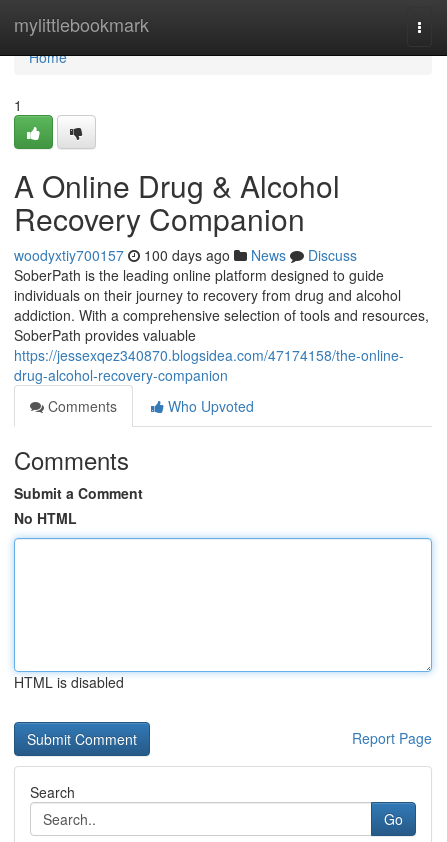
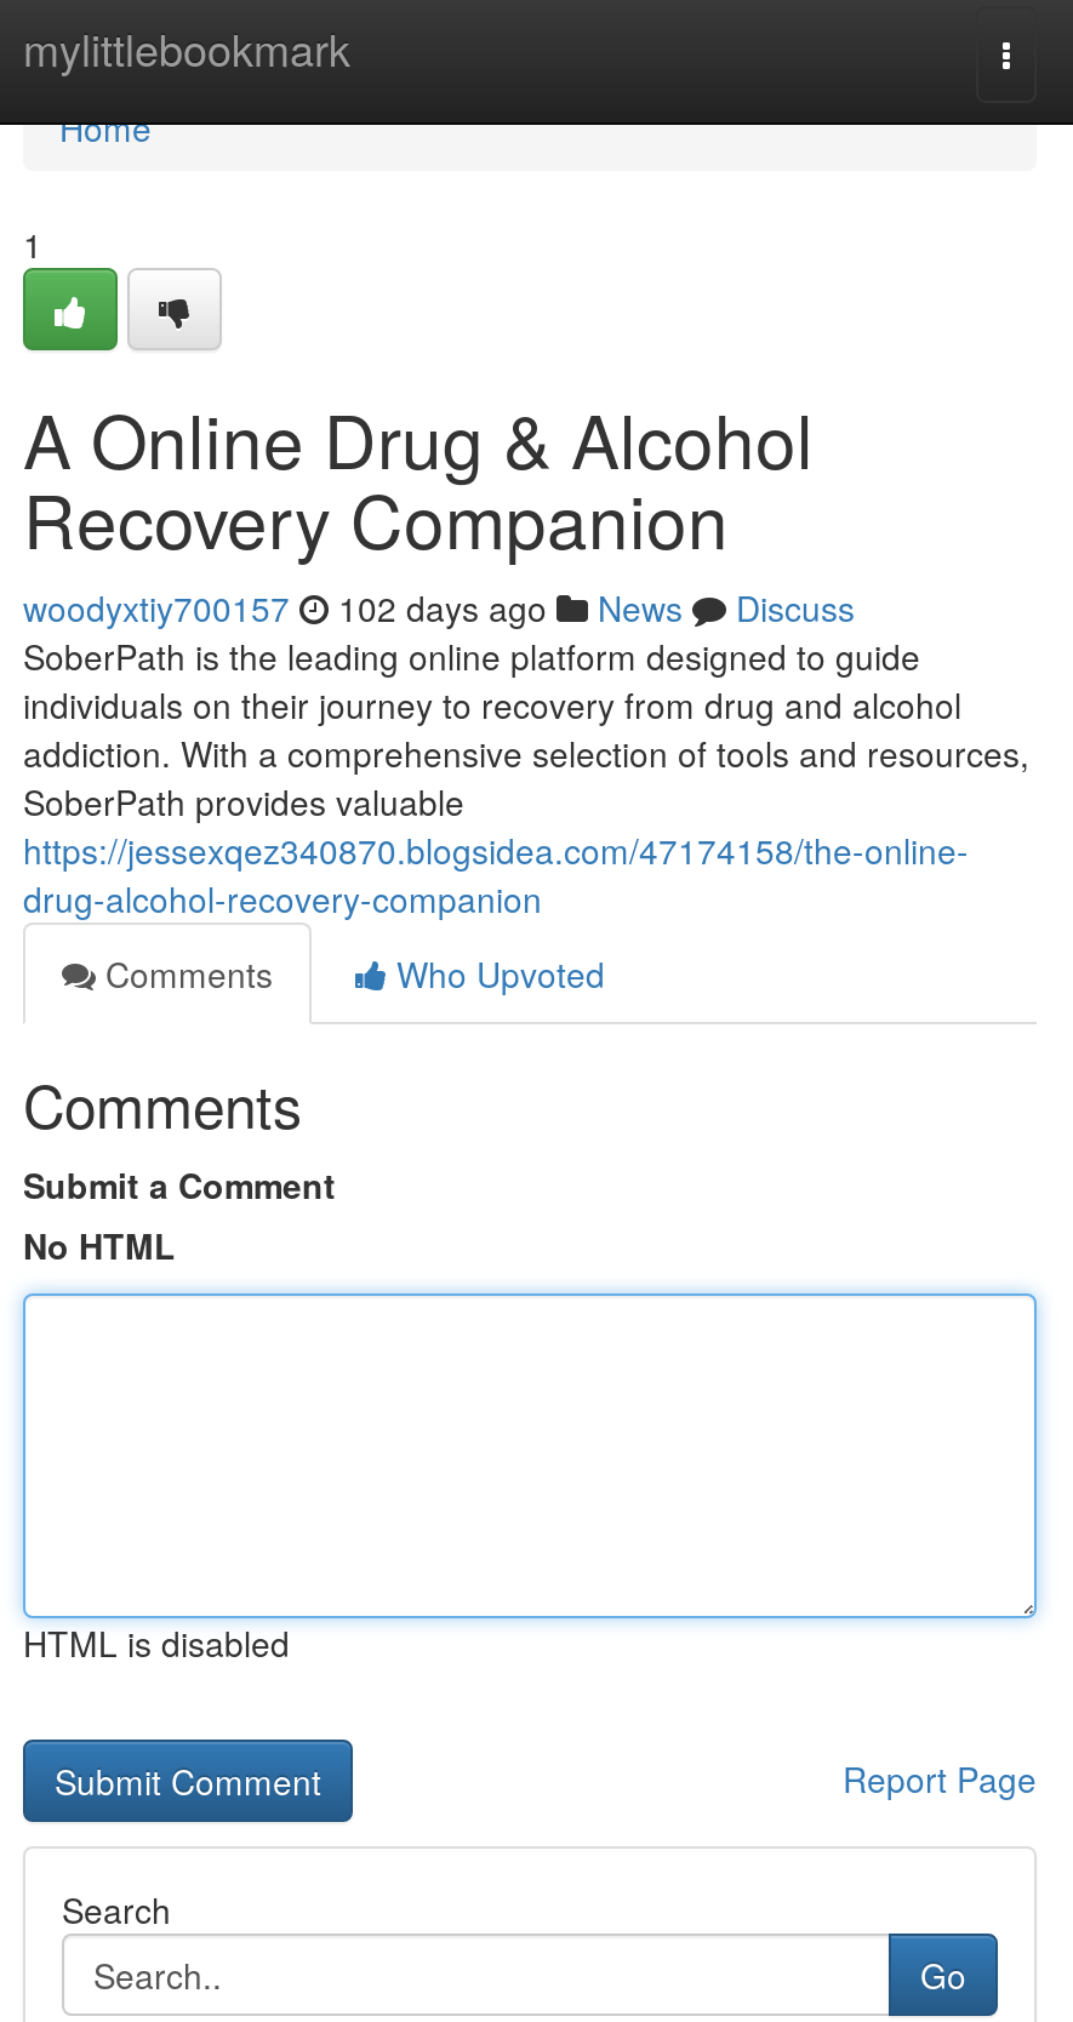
[14,245,357,265] woodyxtiy700157 100 days ago News Discuss -> [23,583,855,632] woodyxtiy700157 102 days ago News Discuss

